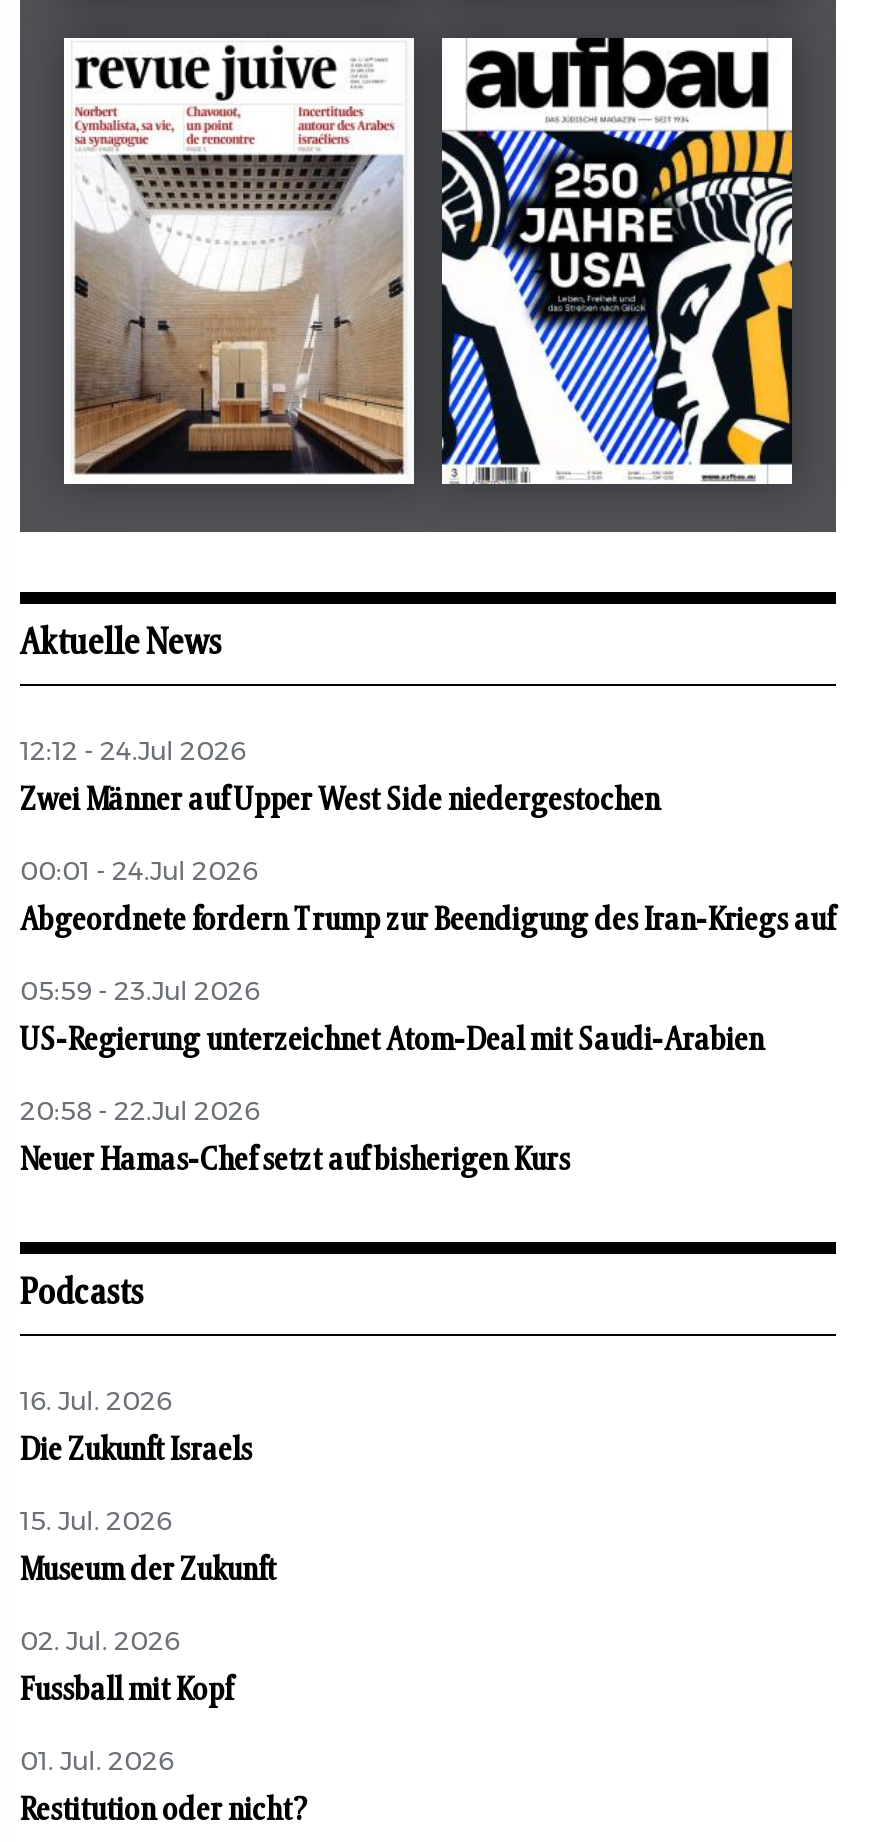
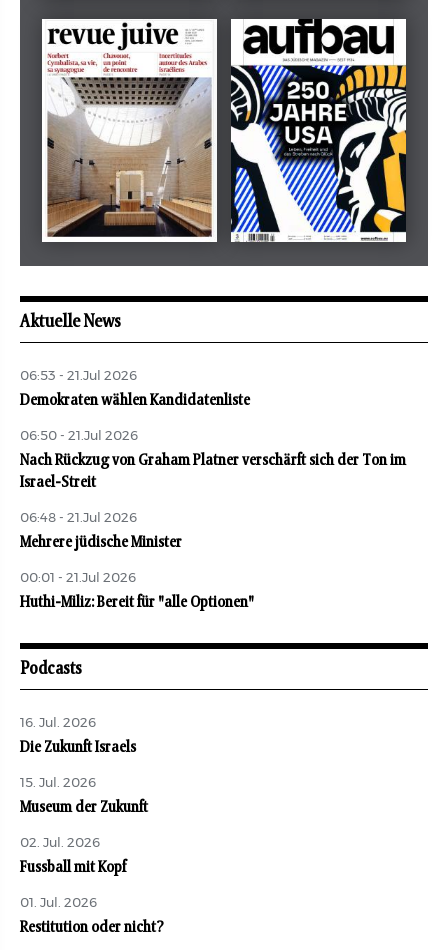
[20,740,246,766] 12:12 - 24.Jul 2026 -> [20,370,137,383] 06:53 - 21.Jul 2026
[20,784,660,816] Zwei Männer auf Upper West Side niedergestochen -> [20,392,250,408] Demokraten wählen Kandidatenliste
[20,860,258,886] 00:01 - 24.Jul 2026 -> [20,430,138,443] 06:50 - 21.Jul 2026
[20,904,834,936] Abgeordnete fordern Trump zur Beendigung des Iran-Kriegs auf -> [20,452,406,490] Nach Rückzug von Graham Platner verschärft sich der Ton im | Israel-Streit
[20,980,260,1006] 05:59 - 23.Jul 2026 -> [20,512,137,525] 06:48 - 21.Jul 2026
[20,1024,764,1056] US-Regierung unterzeichnet Atom-Deal mit Saudi-Arabien -> [20,534,182,550] Mehrere jüdische Minister
[20,1100,260,1126] 20:58 - 22.Jul 2026 -> [20,572,136,585] 00:01 - 21.Jul 2026
[20,1144,570,1176] Neuer Hamas-Chef setzt auf bisherigen Kurs -> [20,594,254,610] Huthi-Miliz: Bereit für "alle Optionen"

